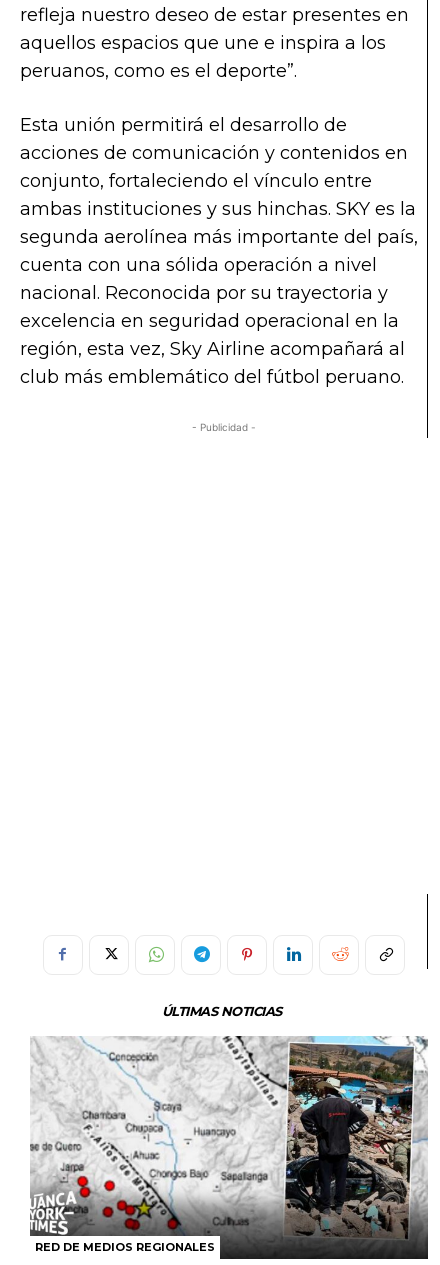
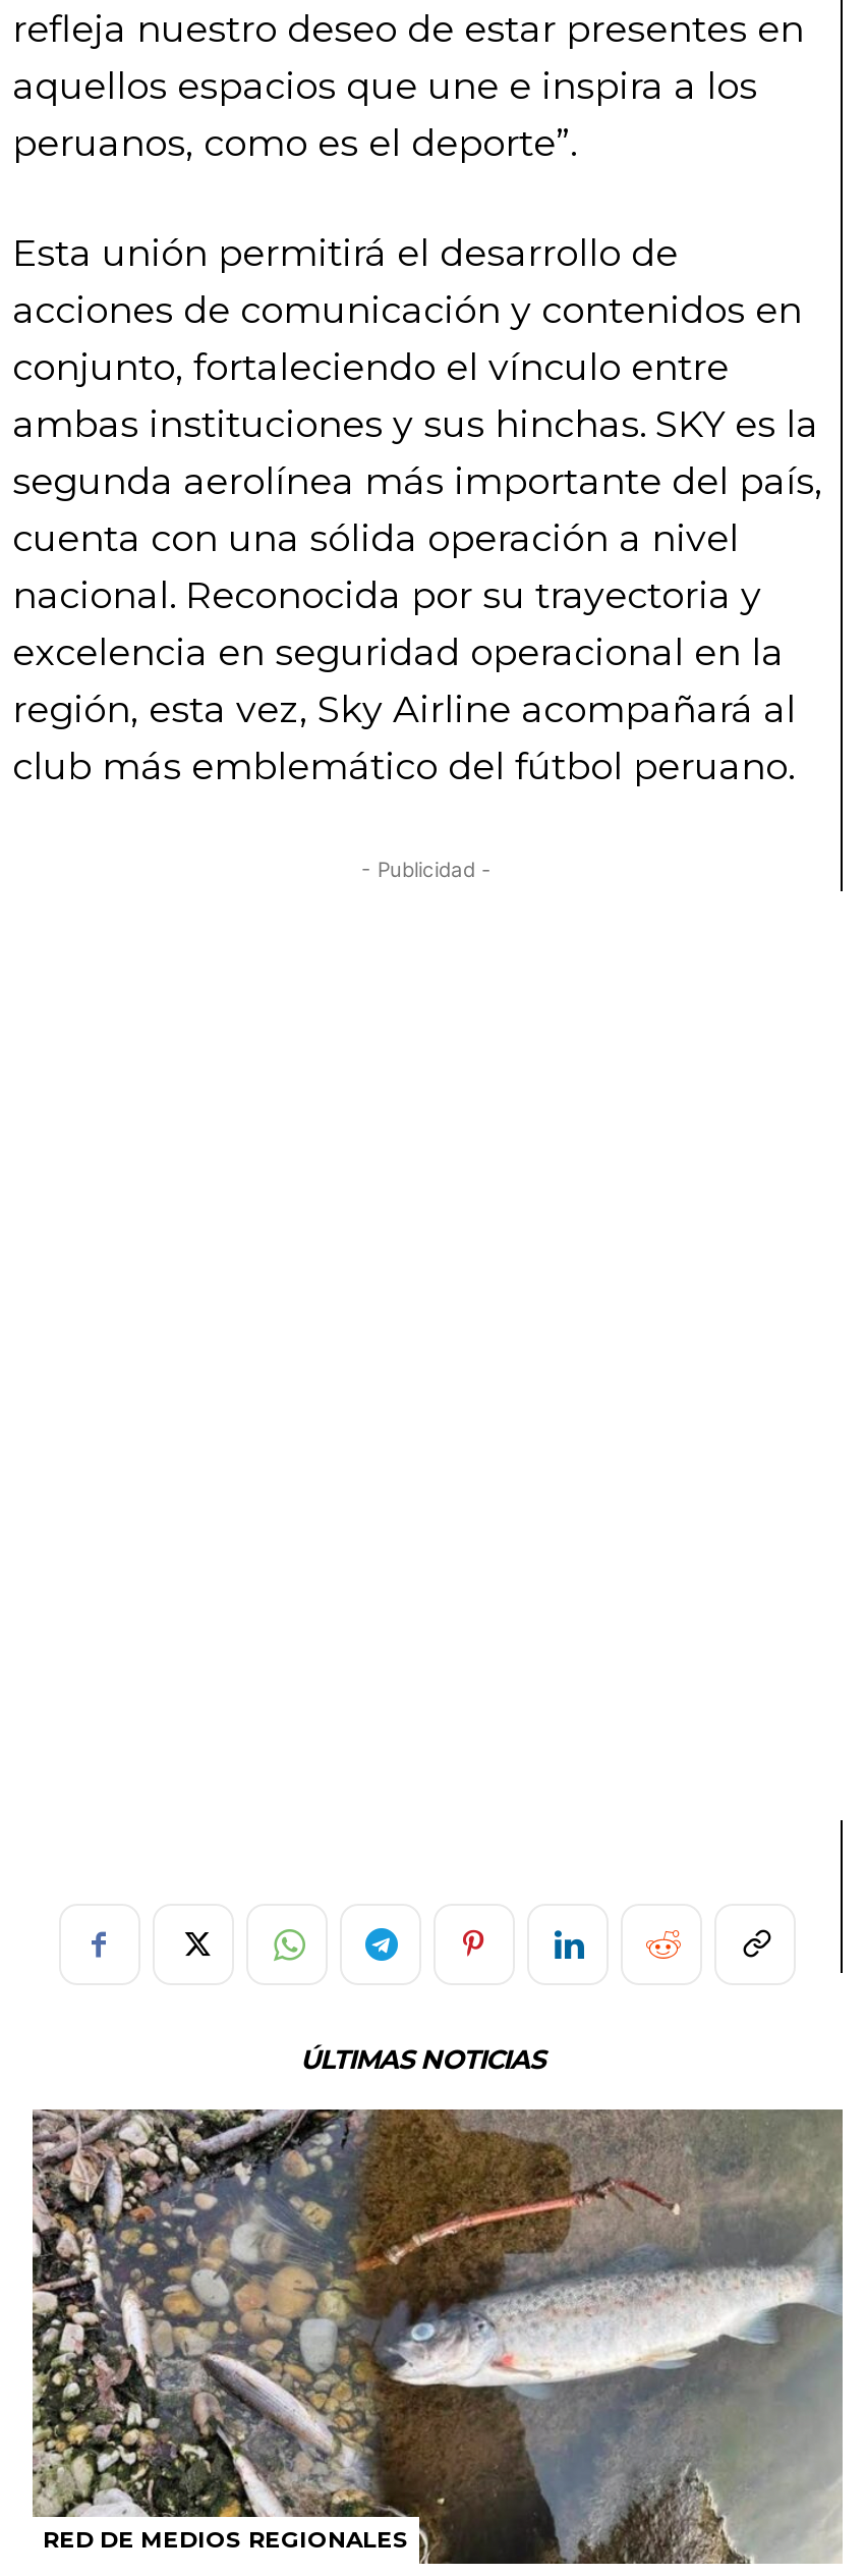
[30,1035,429,1260] [image] -> [31,2106,845,2567] [image]

